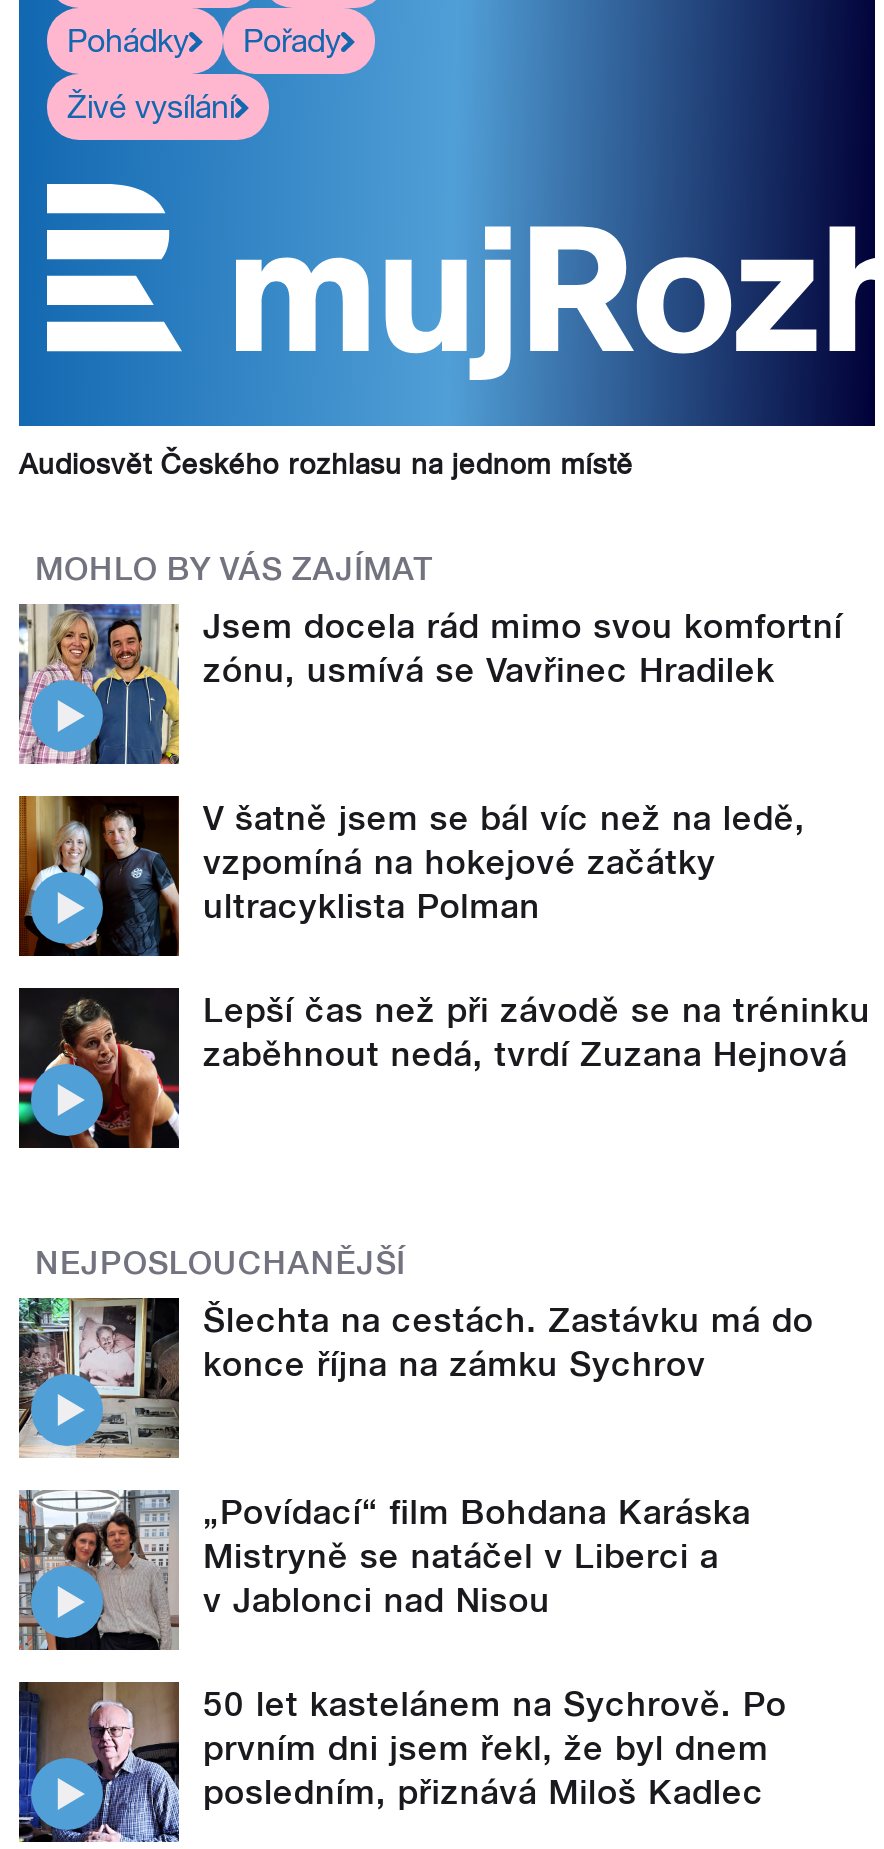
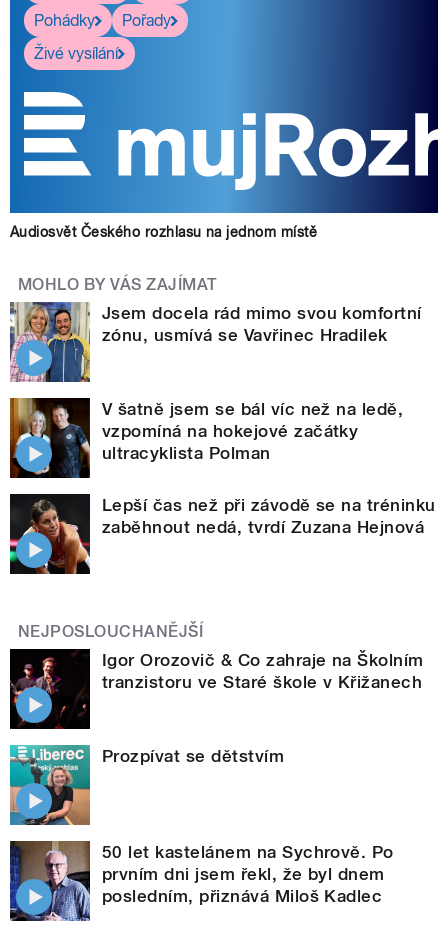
[17,1296,814,1460] [image] | Šlechta na cestách. Zastávku má do | konce října na zámku Sychrov -> [9,648,424,730] [image] | Igor Orozovič & Co zahraje na Školním | tranzistoru ve Staré škole v Křižanech
[17,1490,751,1652] [image] | „Povídací“ film Bohdana Karáska | Mistryně se natáčel v Liberci a | v Jablonci nad Nisou -> [9,744,284,826] [image] | Prozpívat se dětstvím

